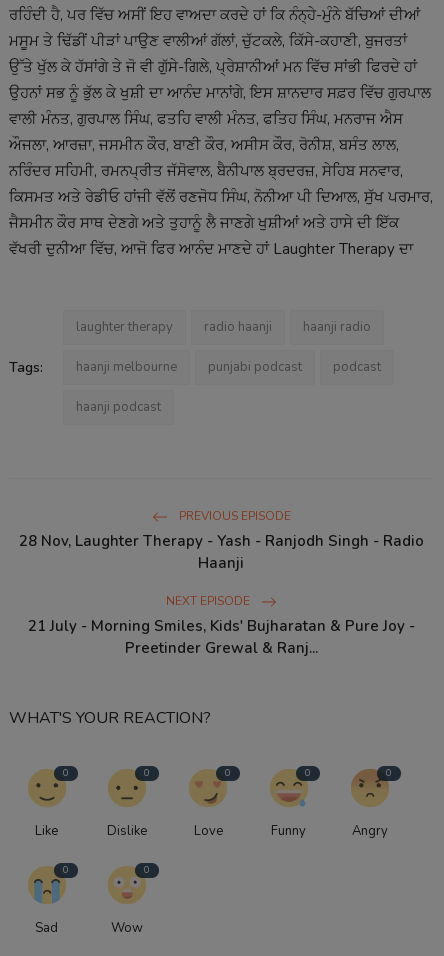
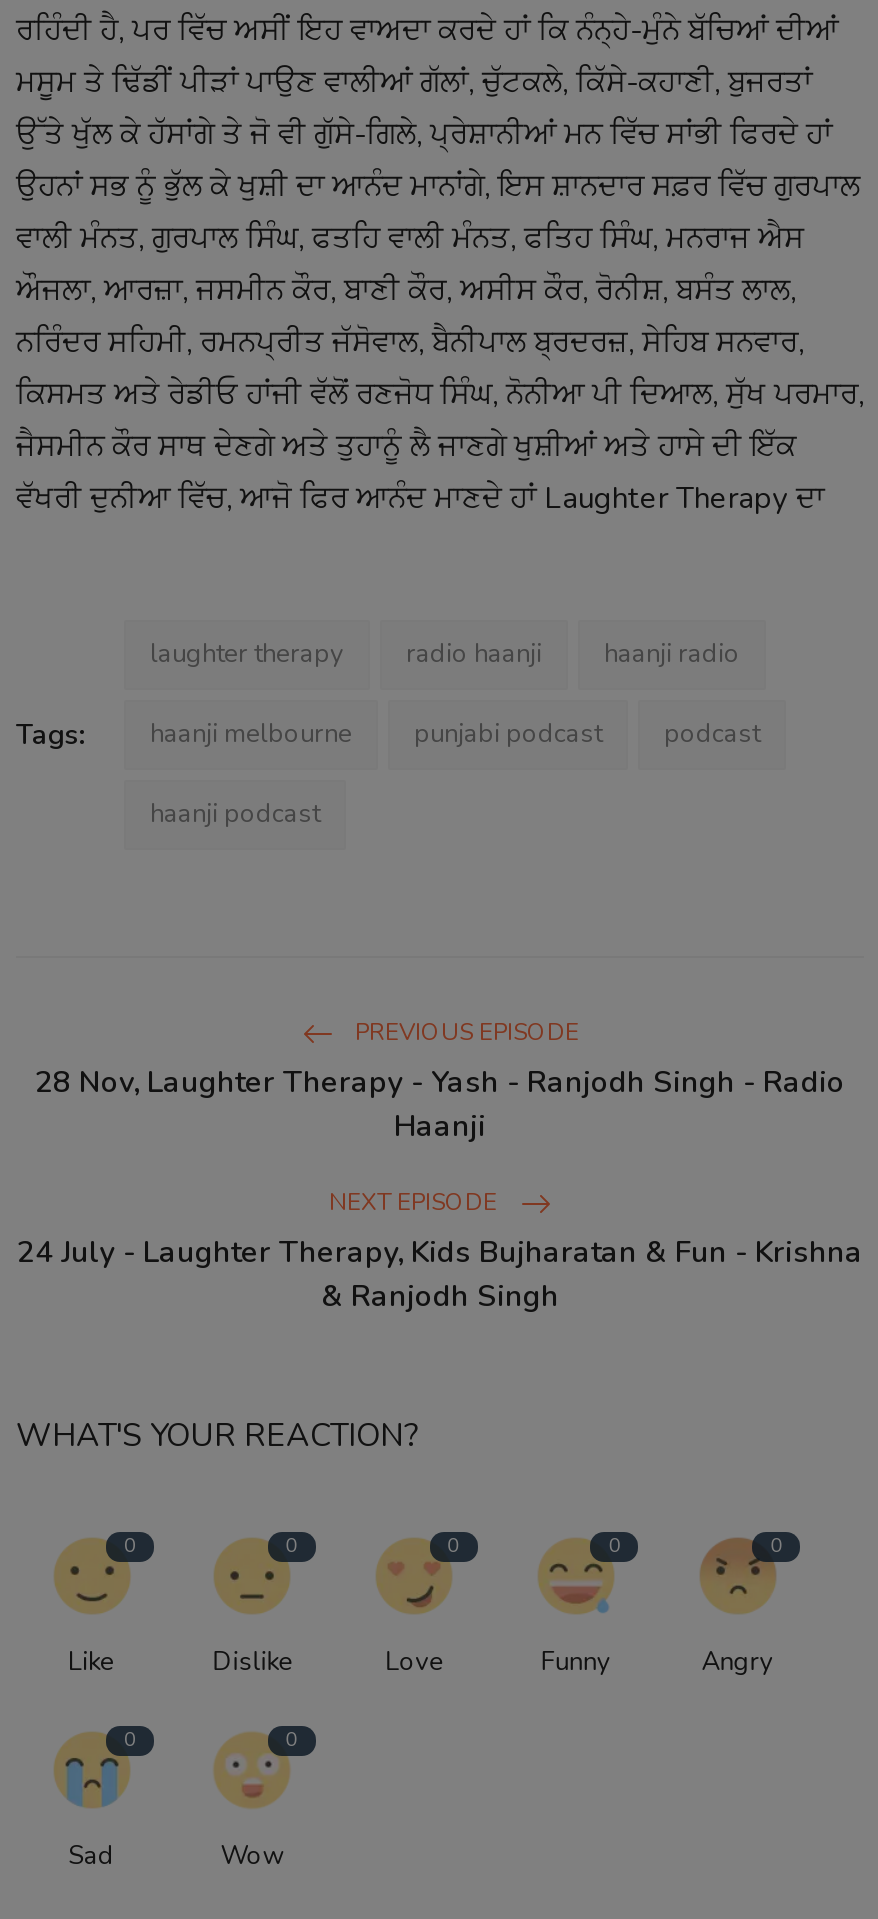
[27,616,414,658] 21 July - Morning Smiles, Kids' Bujharatan & Pure Joy - | Preetinder Grewal & Ranj... -> [17,1231,863,1315] 24 July - Laughter Therapy, Kids Bujharatan & Fun - Krishna | & Ranjodh Singh

